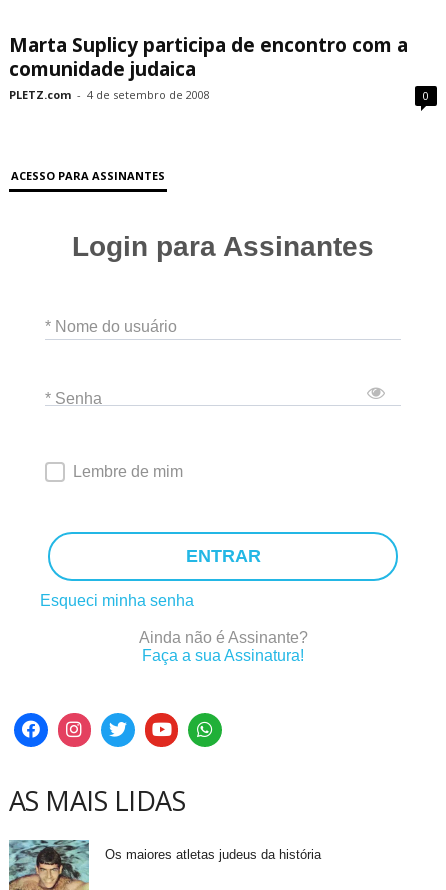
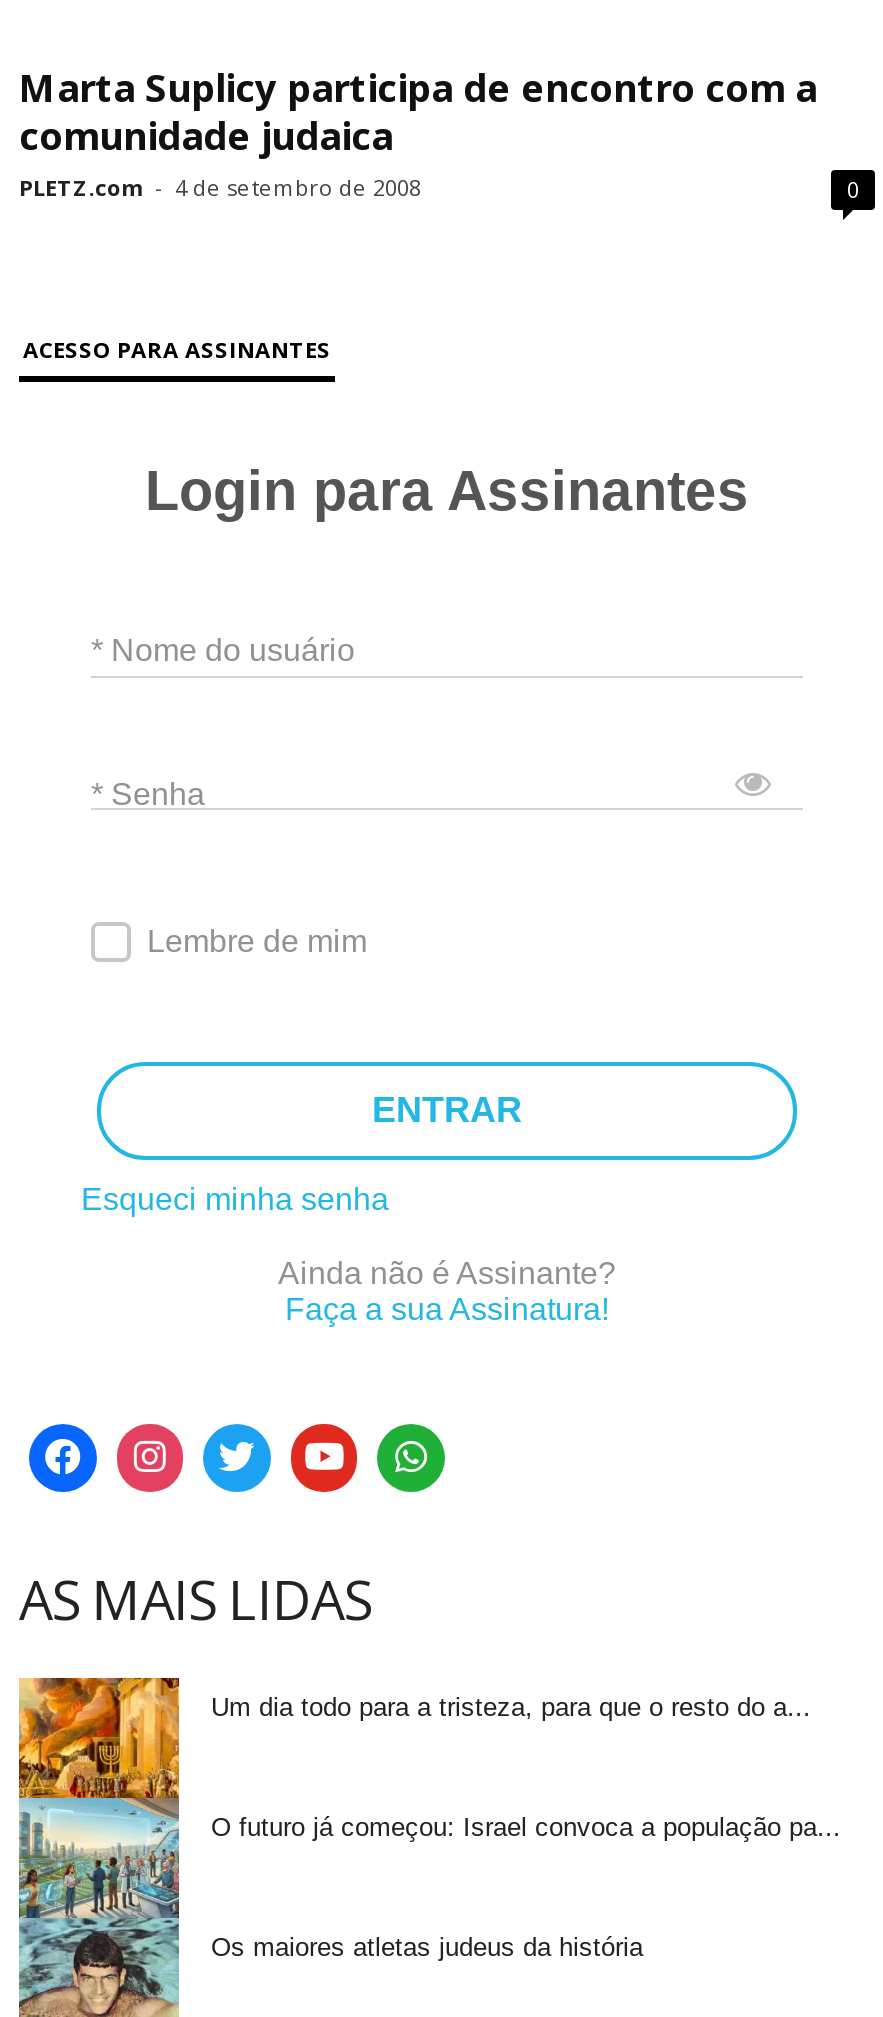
none -> [17,1674,811,1918] [image] | Um dia todo para a tristeza, para que o resto do a...
none -> [211,1812,841,1842] O futuro já começou: Israel convoca a população pa...

